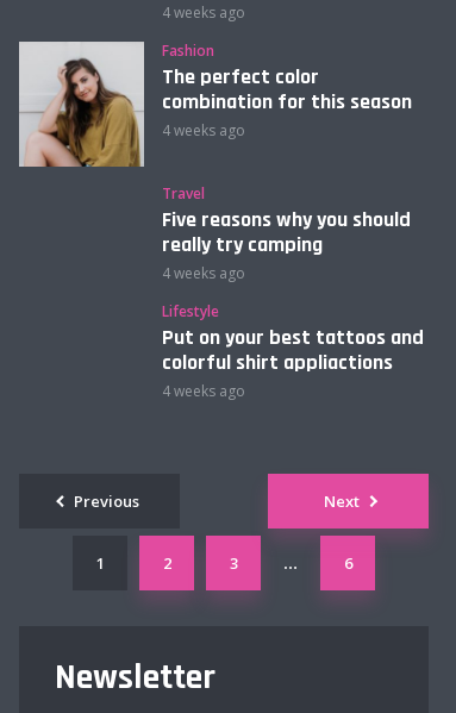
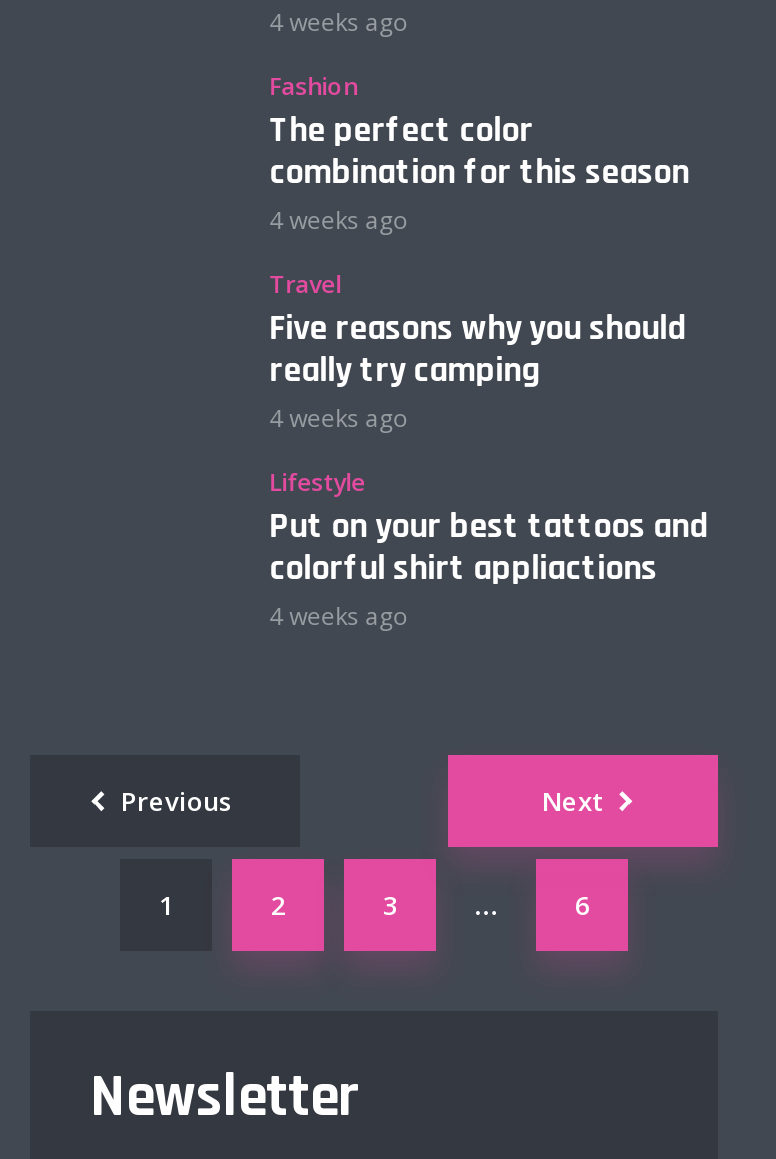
[18,40,145,168] [image] -> none

